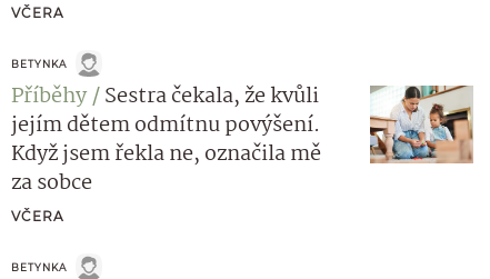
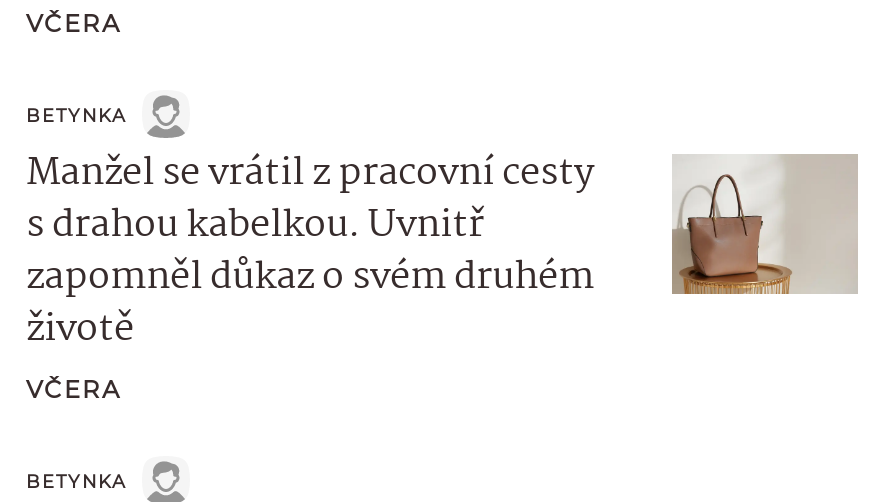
[11,80,321,200] Příběhy Sestra čekala, že kvůli | jejím dětem odmítnu povýšení. | Když jsem řekla ne, označila mě | za sobce -> [26,143,594,359] Manžel se vrátil z pracovní cesty | s drahou kabelkou. Uvnitř | zapomněl důkaz o svém druhém | životě
[369,86,473,163] [image] -> [670,156,858,296] [image]

